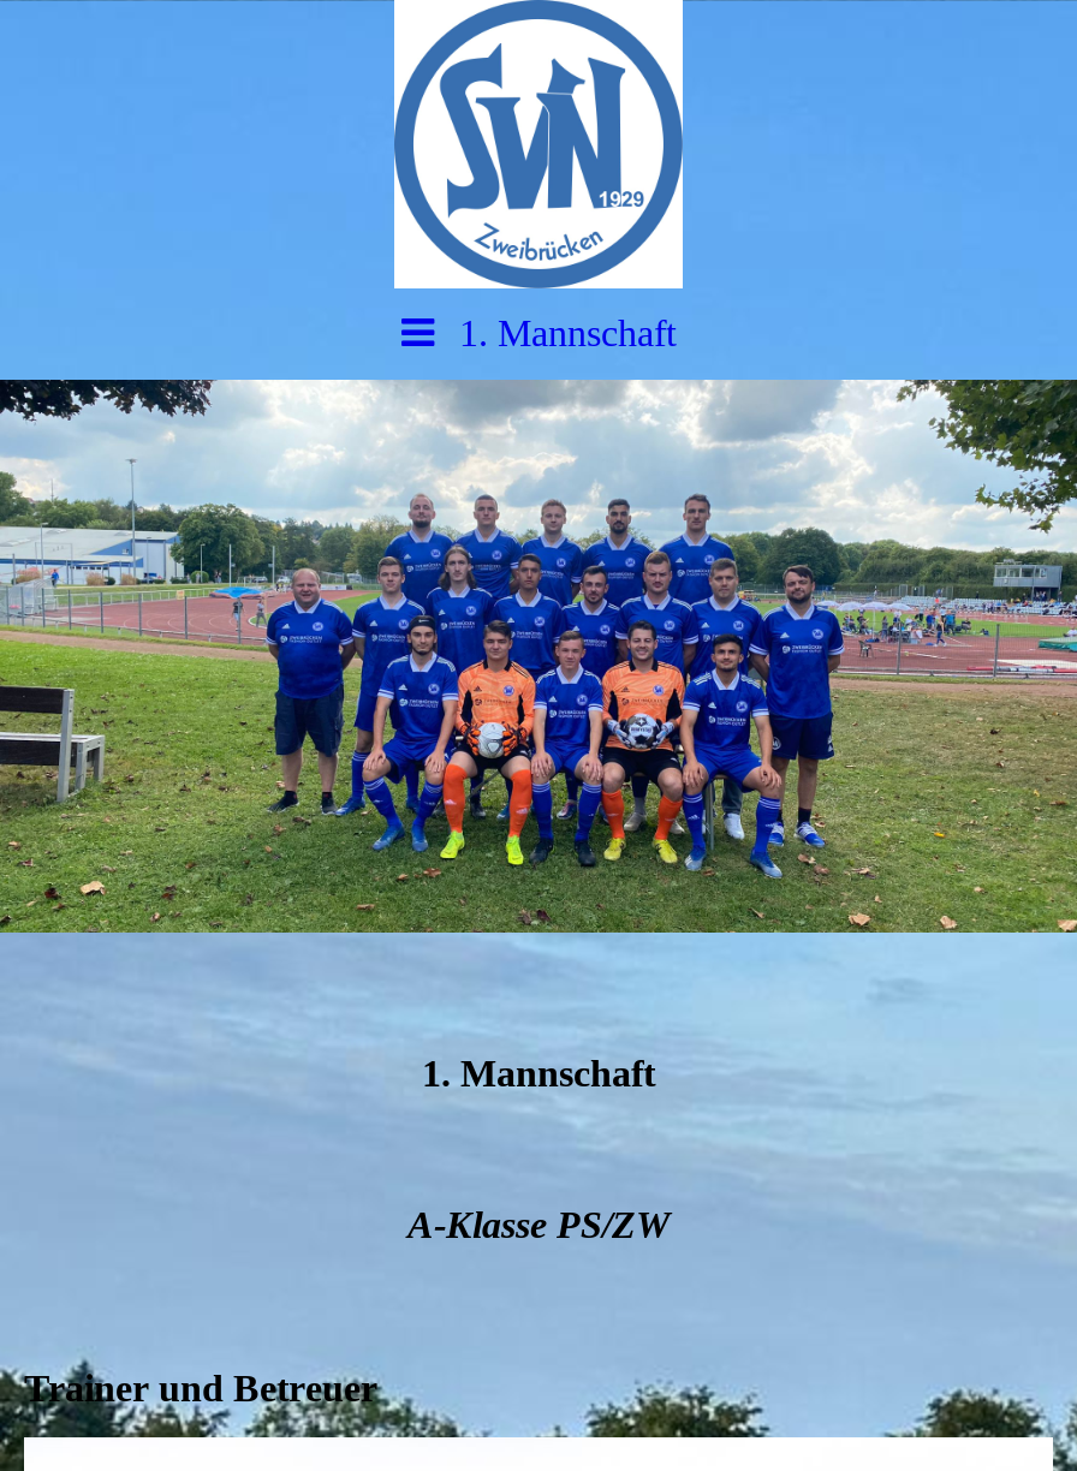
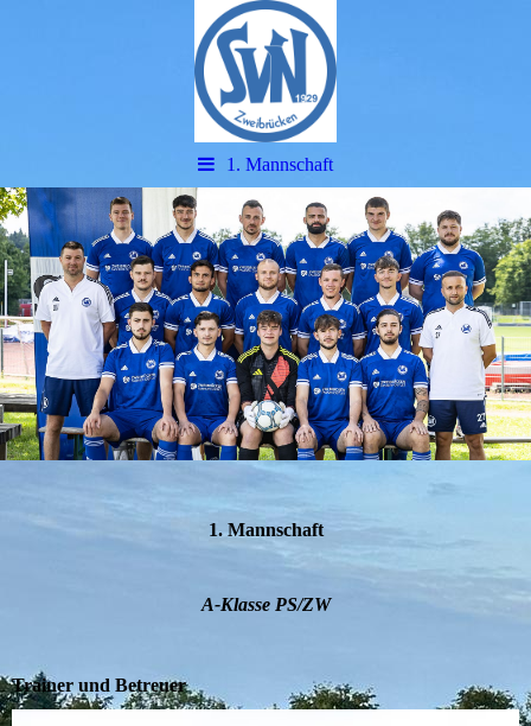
[7,377,1070,935] [image] -> [4,186,527,461] [image]

